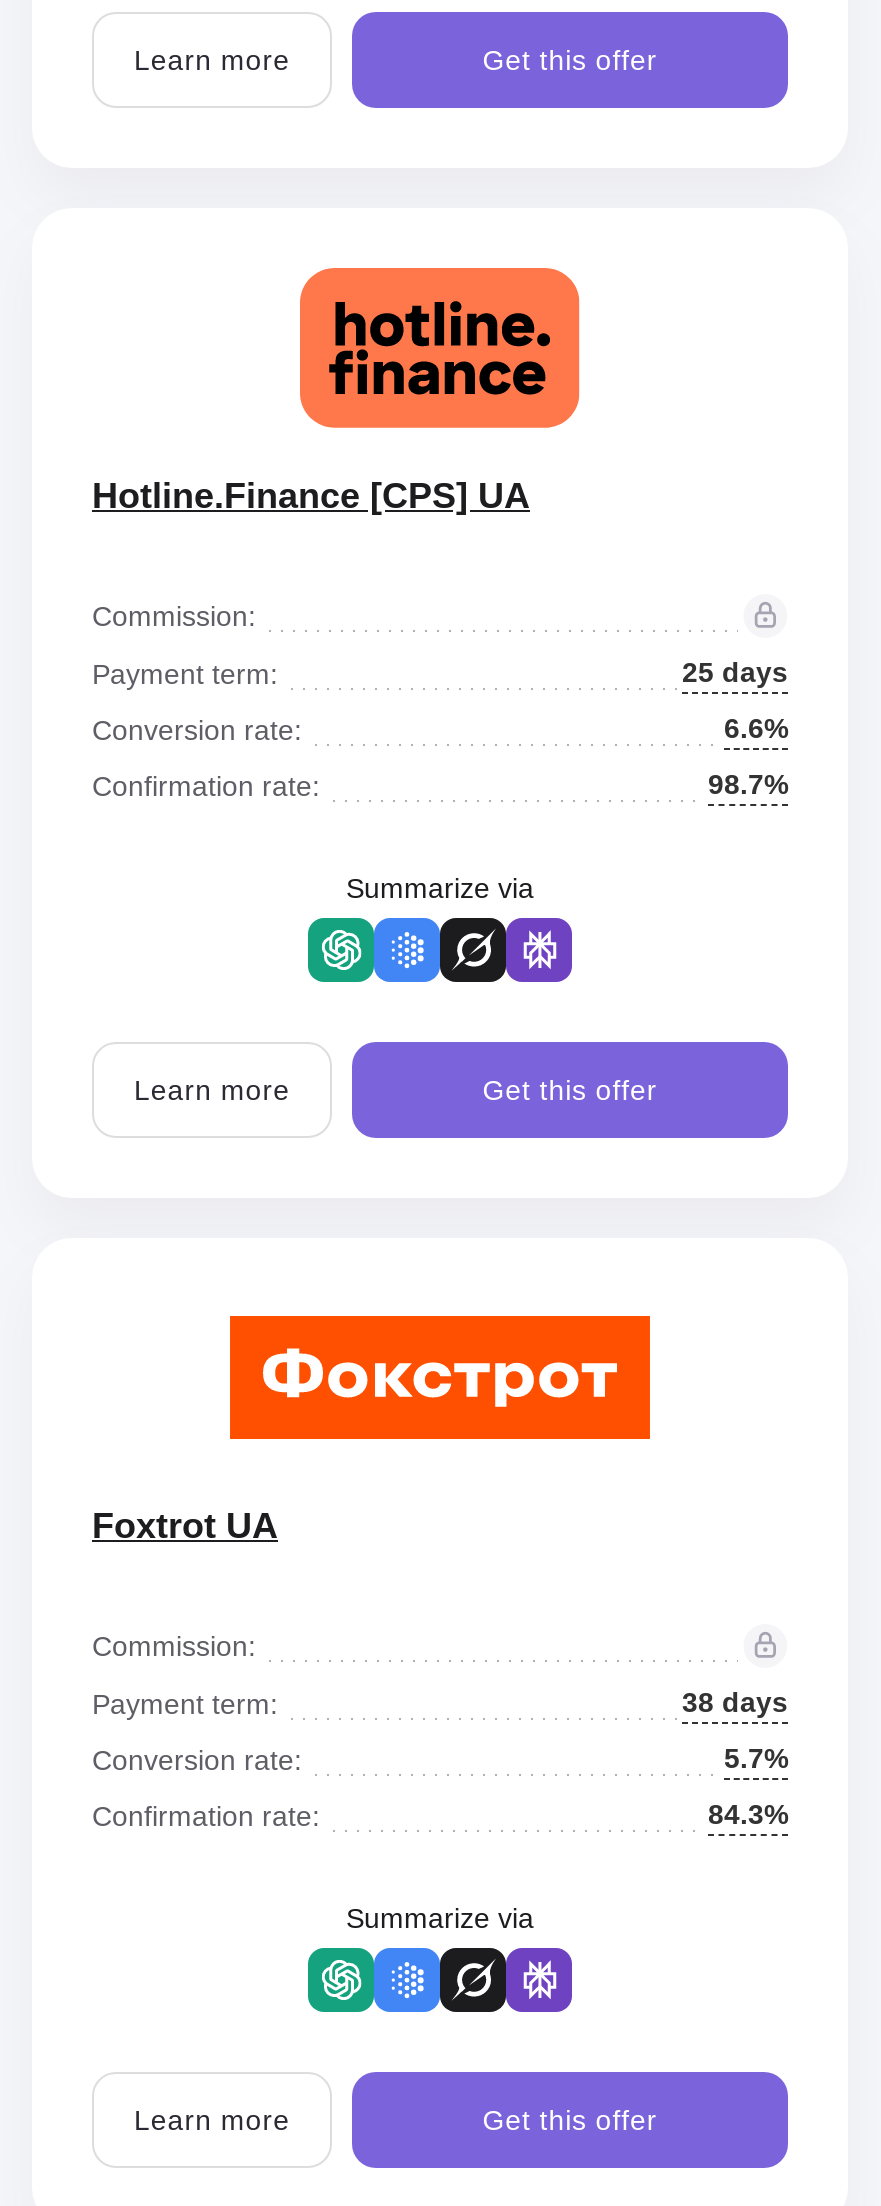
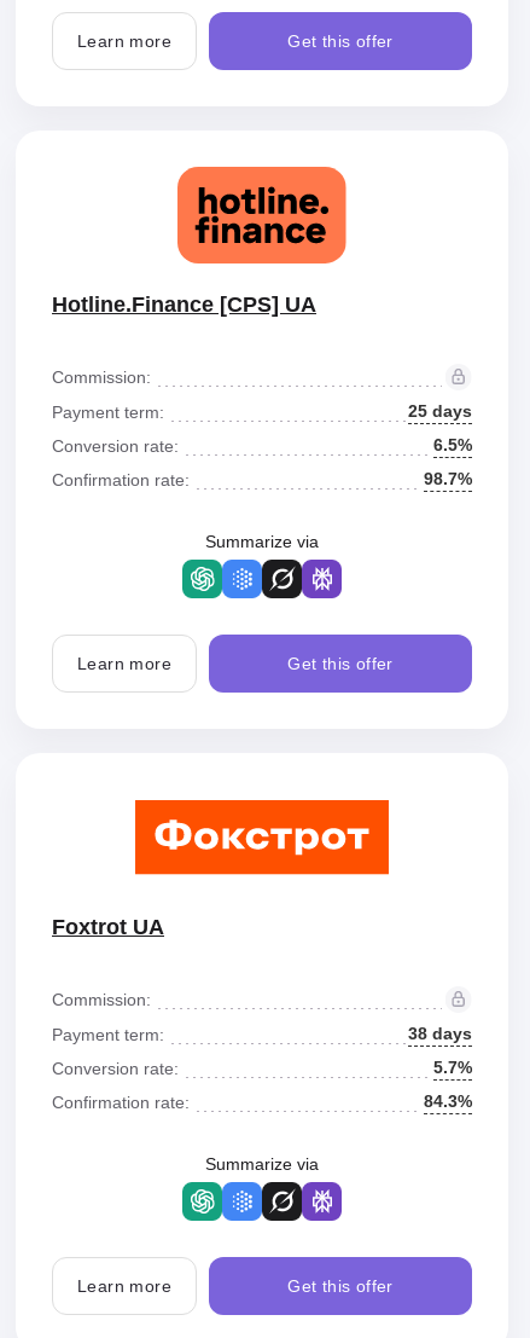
[724,712,788,744] 6.6% -> [433,435,472,454] 6.5%

